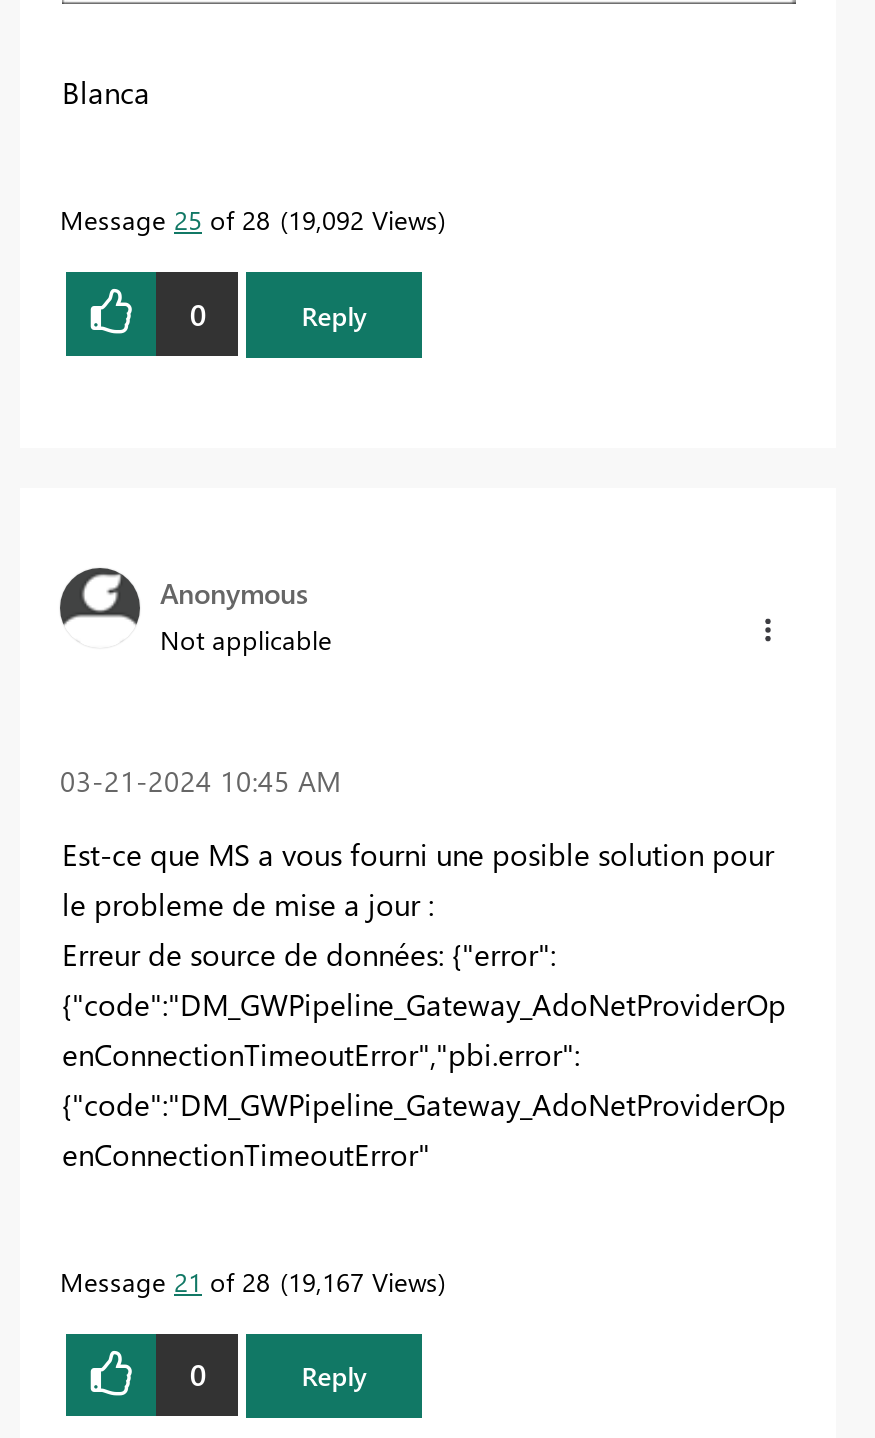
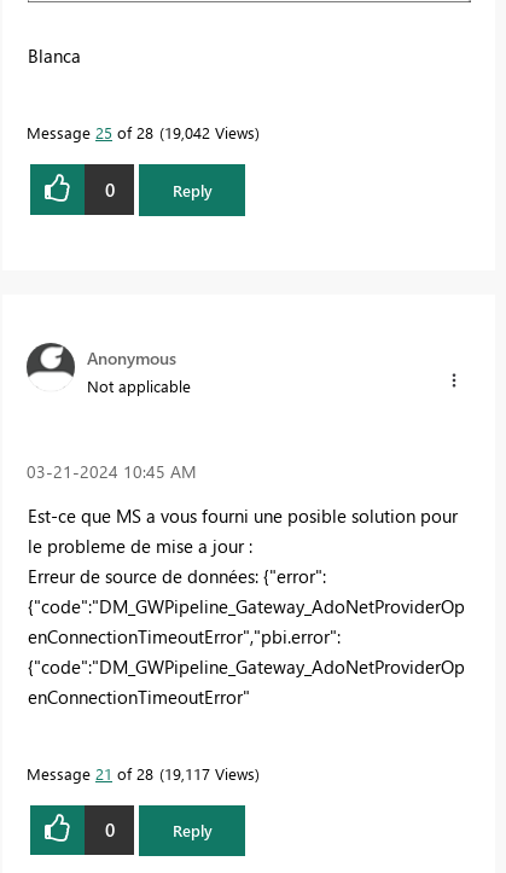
[60,203,438,237] Message 25 of 28 19,092 Views -> [27,122,255,143] Message 25 of 28 19,042 Views
[60,1264,438,1298] Message 21 of 28 19,167 Views -> [27,763,255,783] Message 21 of 28 19,117 Views

